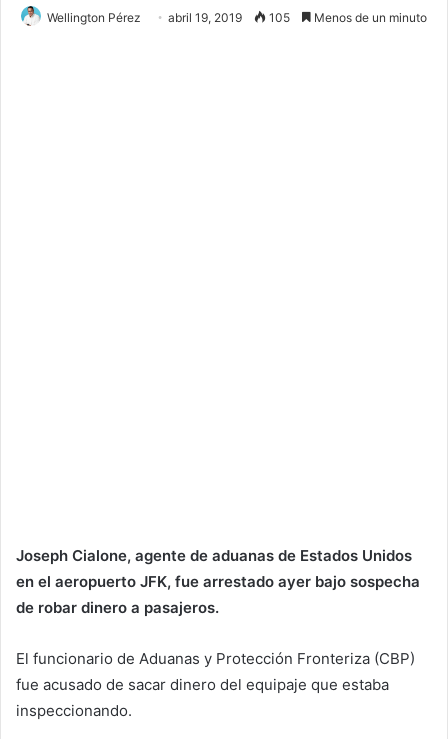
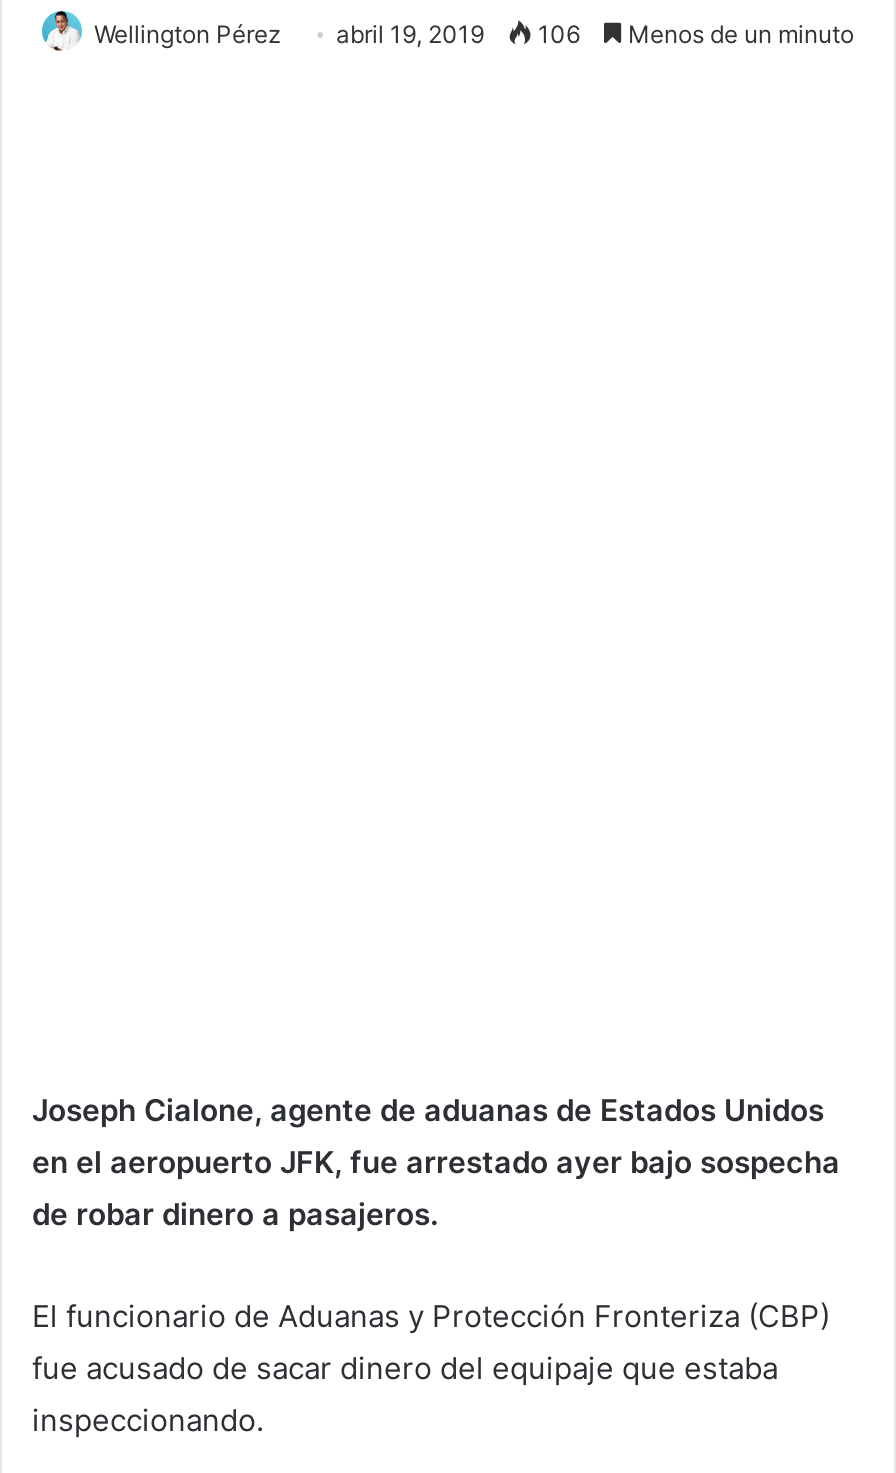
[47,9,427,24] Wellington Pérez abril 19, 2019 105 Menos de un minuto -> [94,18,854,48] Wellington Pérez abril 19, 2019 106 Menos de un minuto

